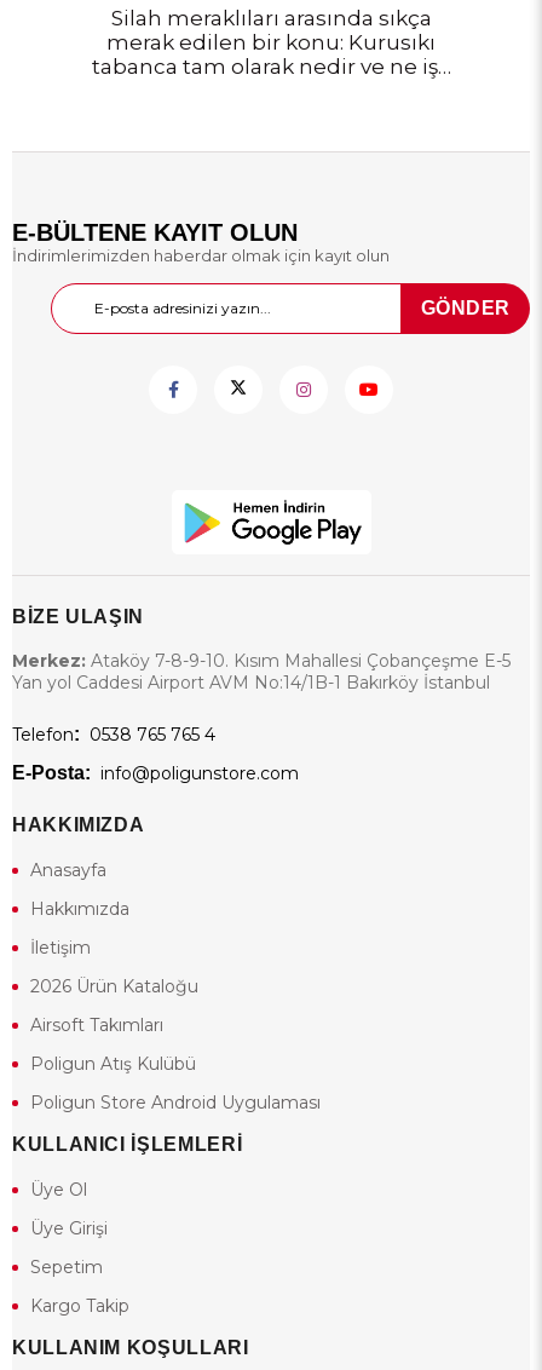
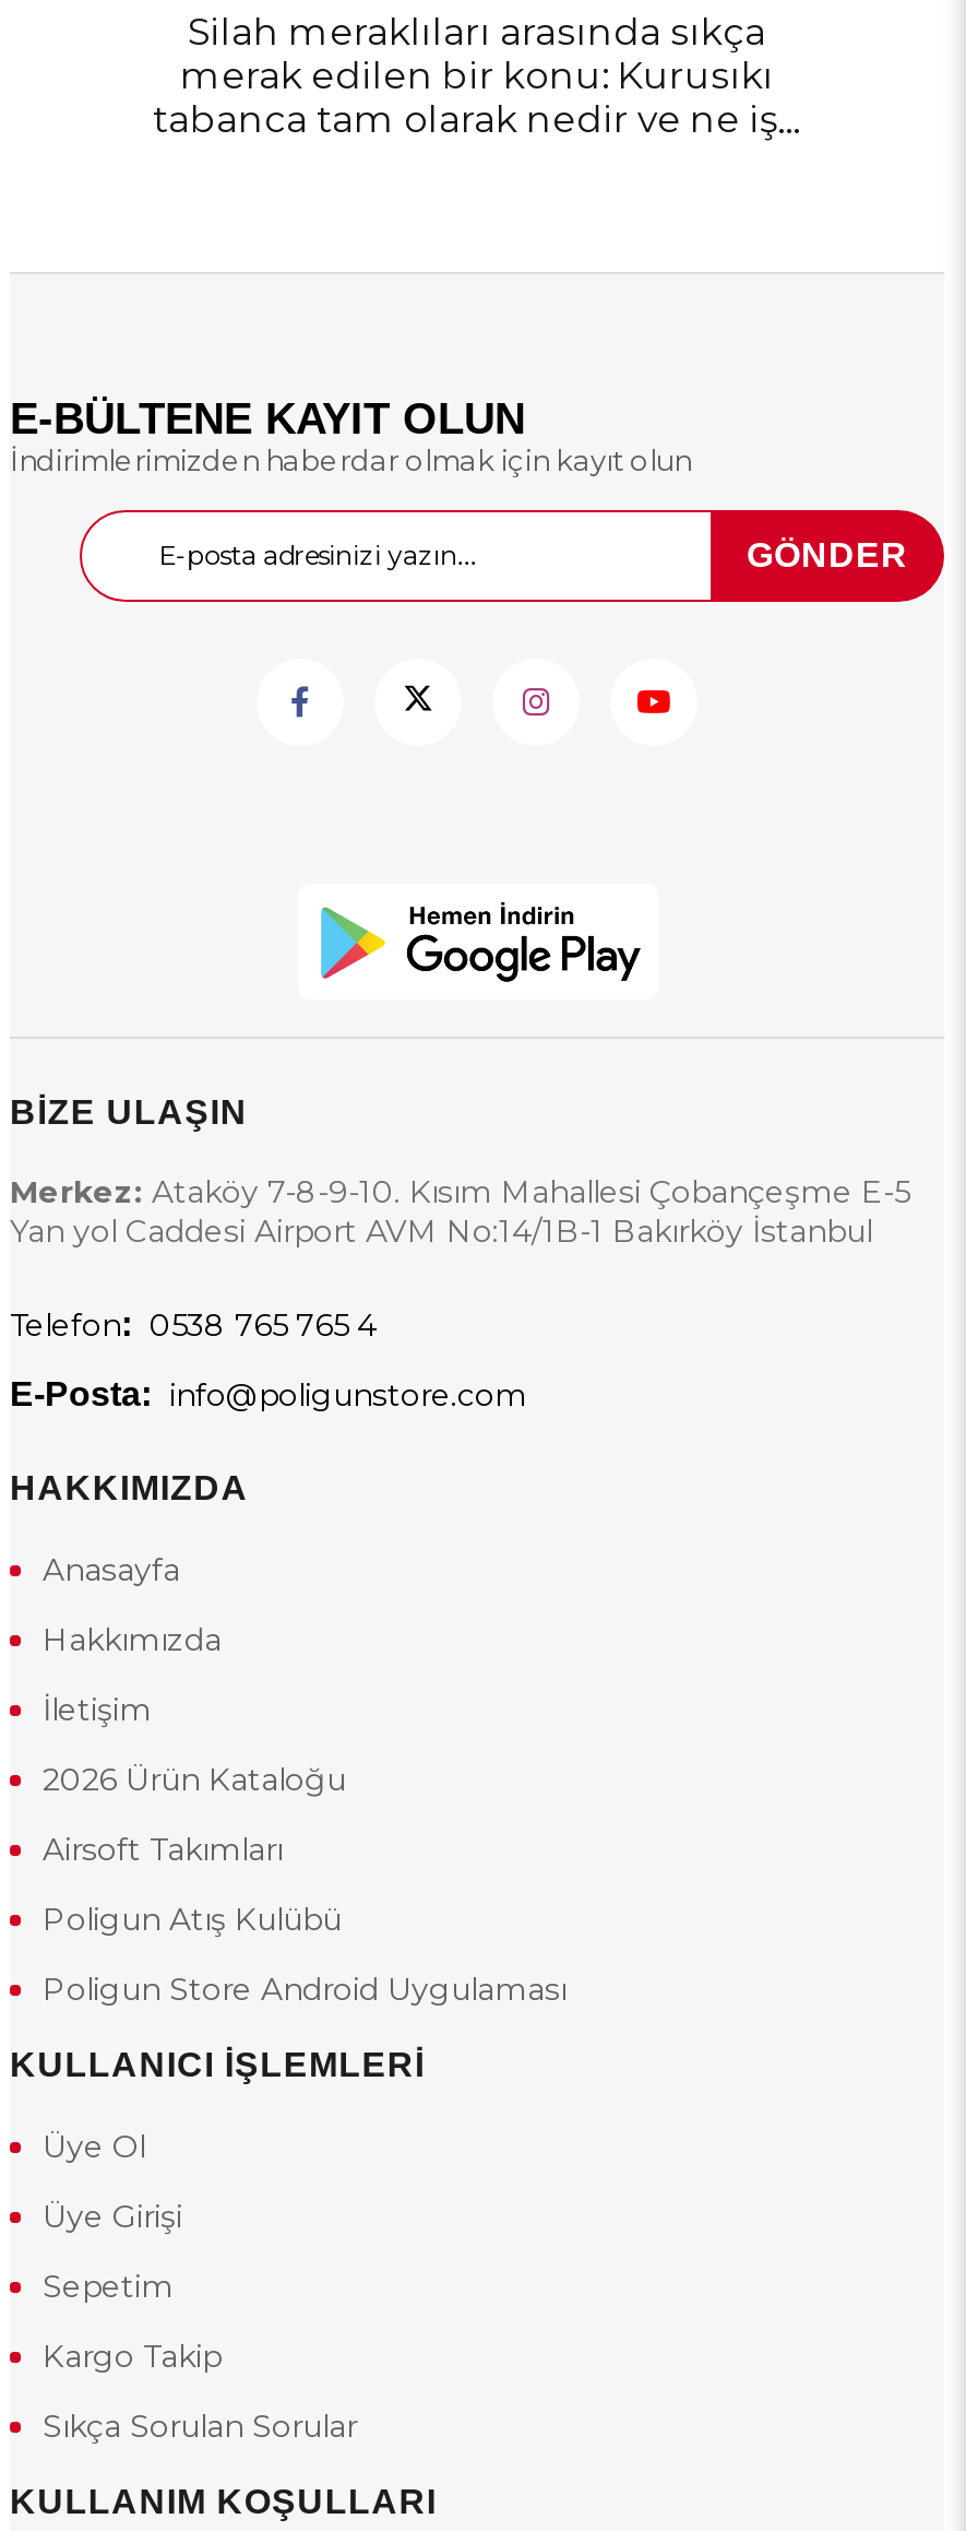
none -> [43,2407,357,2447] Sıkça Sorulan Sorular

